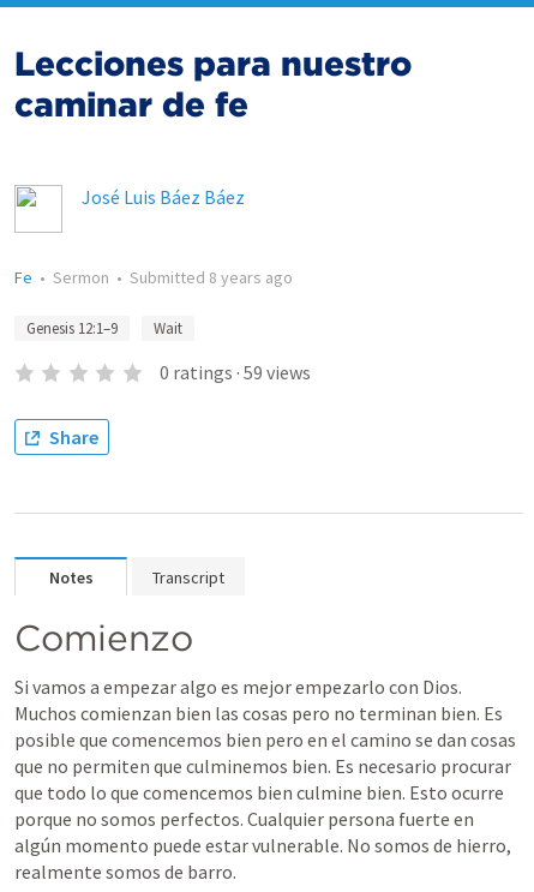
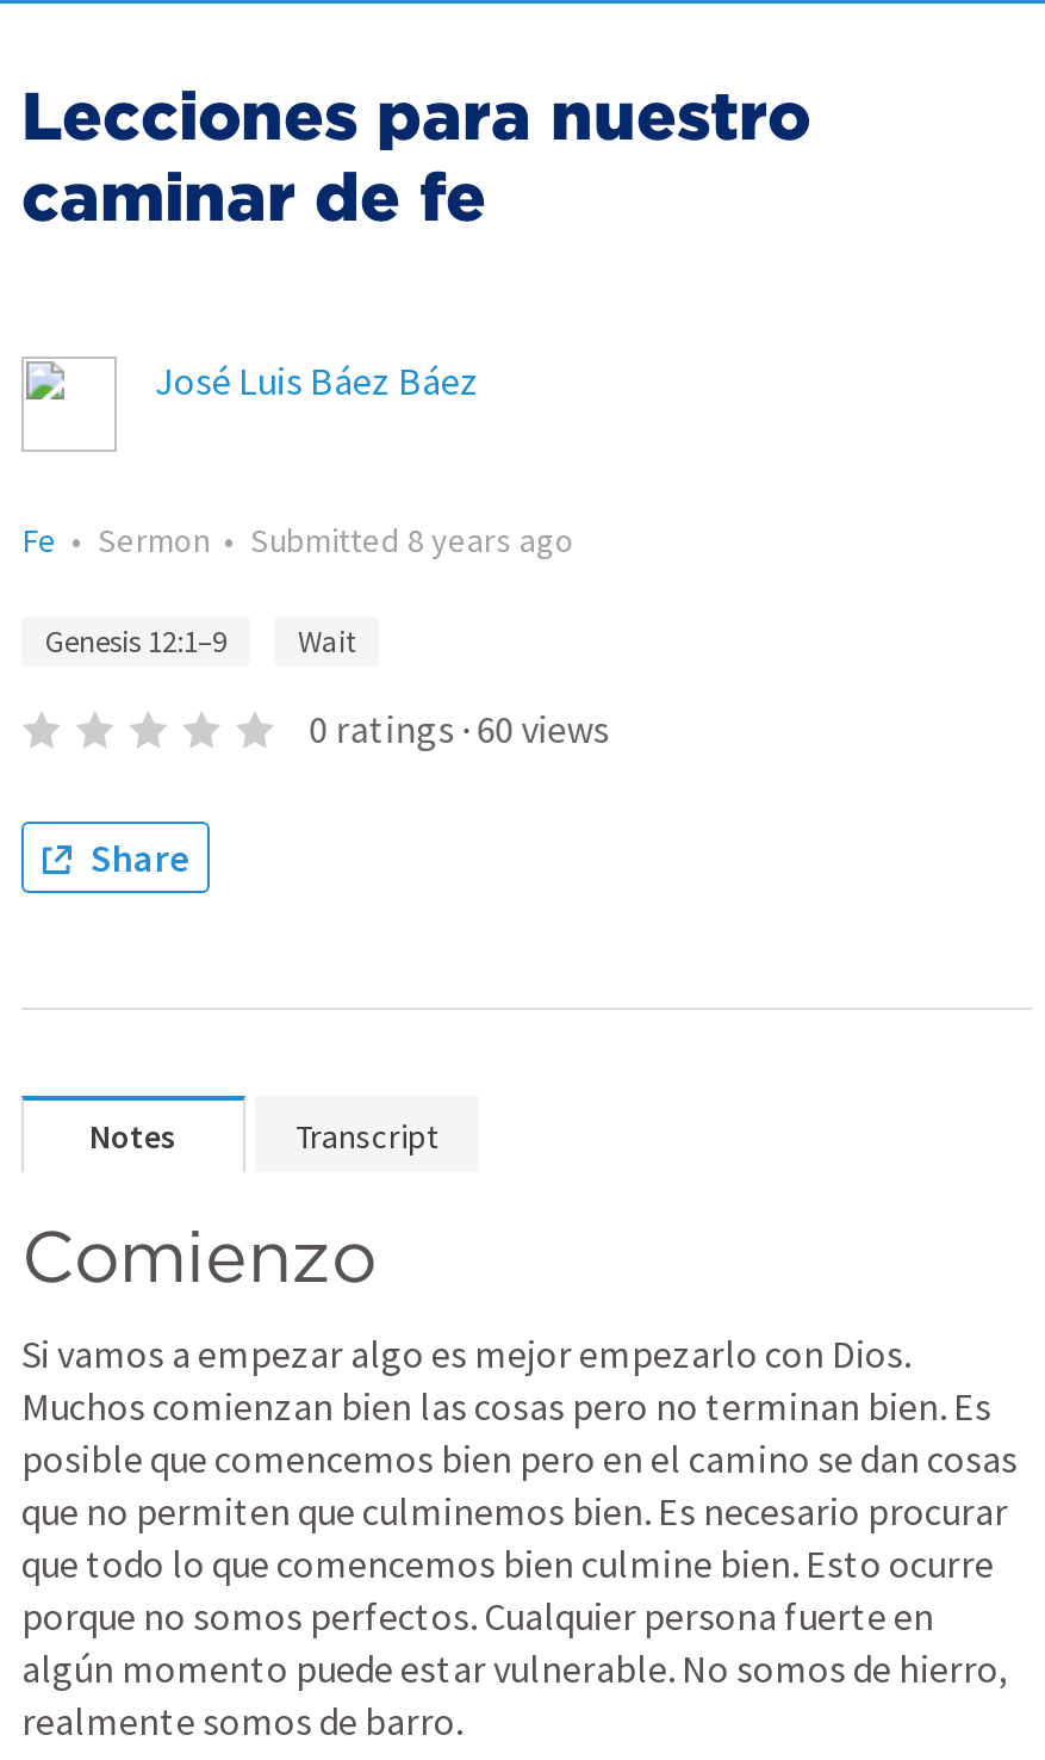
[159,360,310,384] 0 ratings · 59 views -> [309,705,609,752] 0 ratings · 60 views

